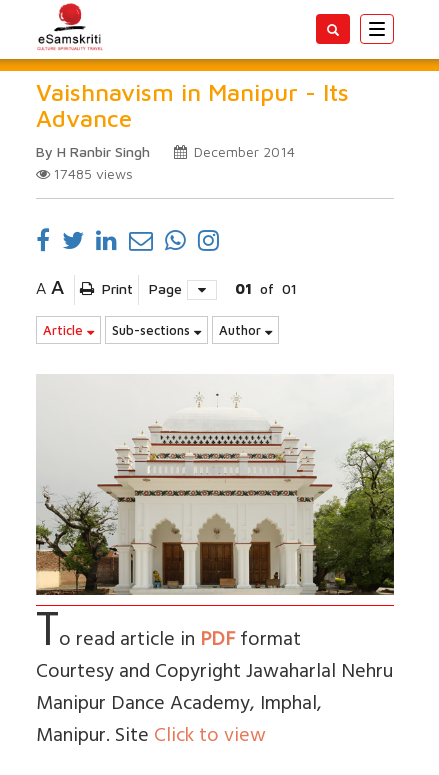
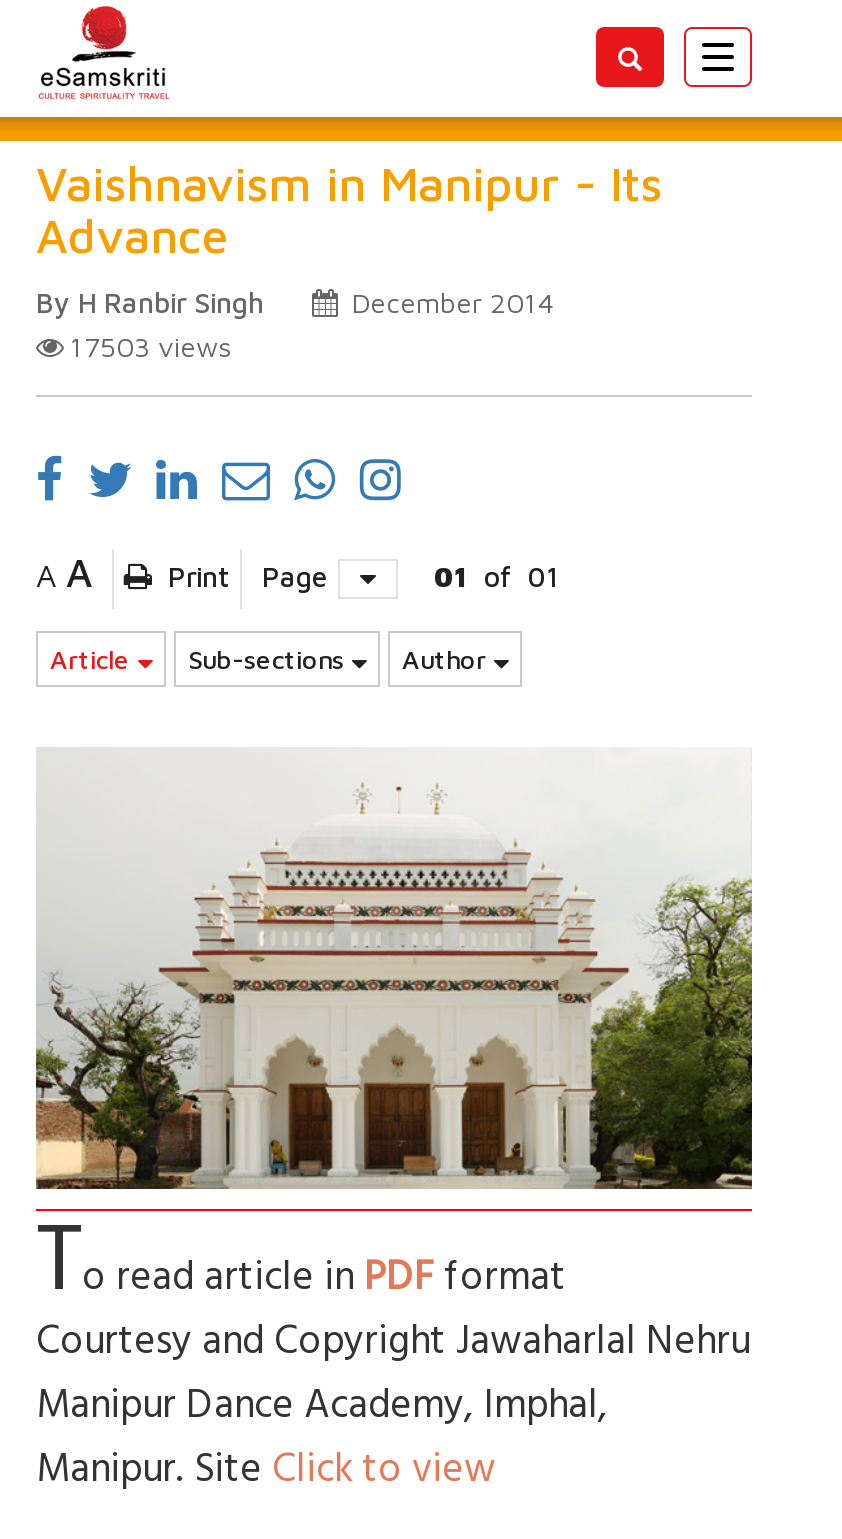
[53,165,133,182] 17485 views -> [70,329,232,363] 17503 views

